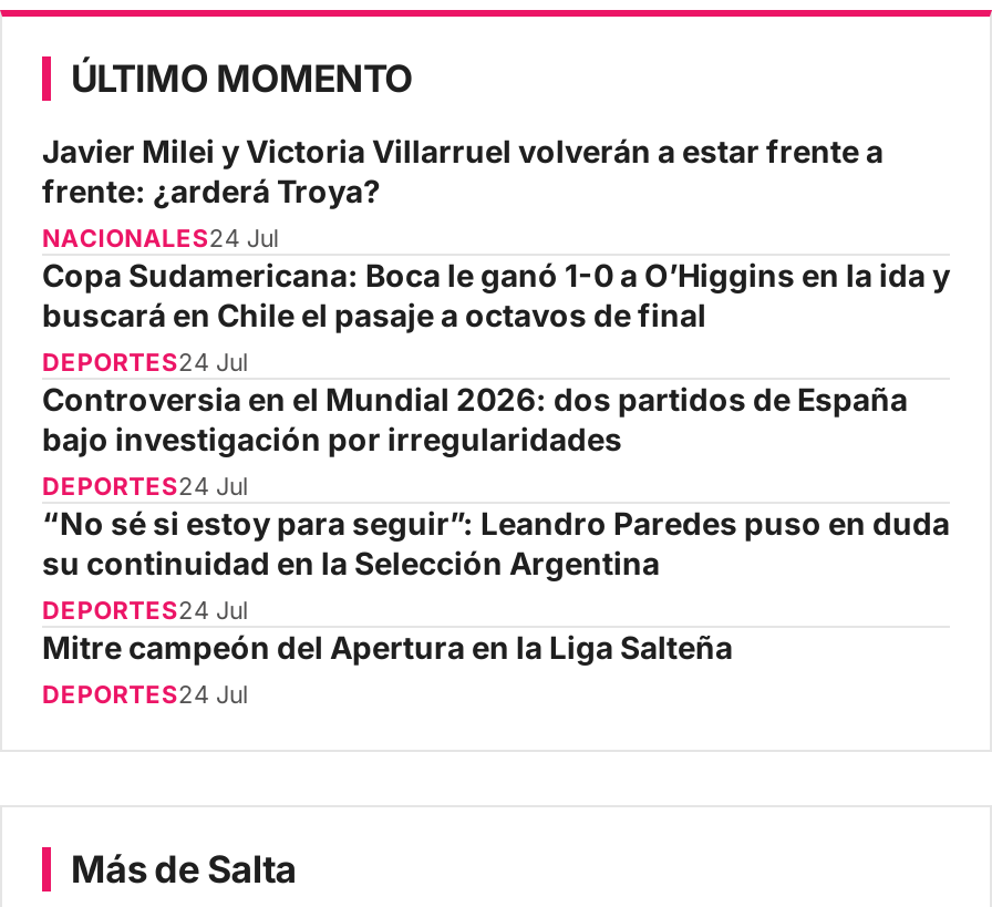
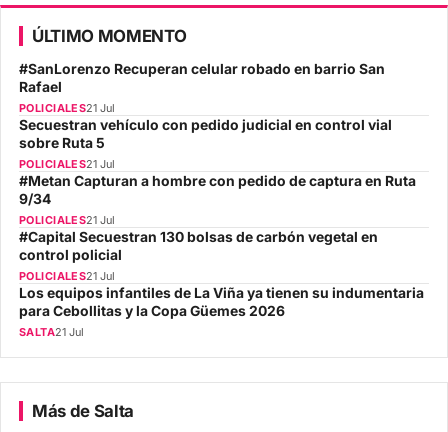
[42,134,950,710] Javier Milei y Victoria Villarruel volverán a estar frente a | frente: ¿arderá Troya? | NACIONALES24 Jul | Copa Sudamericana: Boca le ganó 1-0 a O’Higgins en la ida y | buscará en Chile el pasaje a octavos de final | DEPORTES24 Jul | Controversia en el Mundial 2026: dos partidos de España | bajo investigación por irregularidades | DEPORTES24 Jul | “No sé si estoy para seguir”: Leandro Paredes puso en duda | su continuidad en la Selección Argentina | DEPORTES24 Jul | Mitre campeón del Apertura en la Liga Salteña | DEPORTES24 Jul -> [19,61,424,339] #SanLorenzo Recuperan celular robado en barrio San | Rafael | POLICIALES21 Jul | Secuestran vehículo con pedido judicial en control vial | sobre Ruta 5 | POLICIALES21 Jul | #Metan Capturan a hombre con pedido de captura en Ruta | 9/34 | POLICIALES21 Jul | #Capital Secuestran 130 bolsas de carbón vegetal en | control policial | POLICIALES21 Jul | Los equipos infantiles de La Viña ya tienen su indumentaria | para Cebollitas y la Copa Güemes 2026 | SALTA21 Jul

